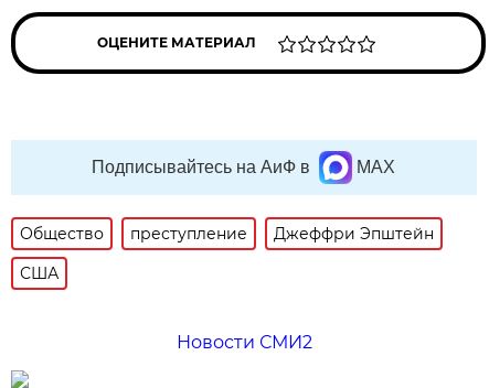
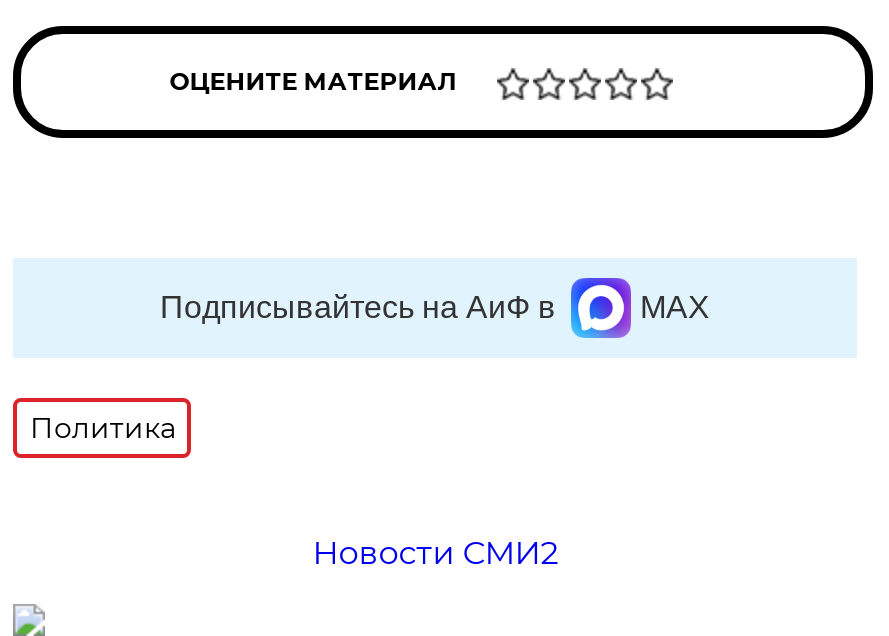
[20,224,434,283] Общество | преступление | Джеффри Эпштейн | США -> [30,410,176,446] Политика

